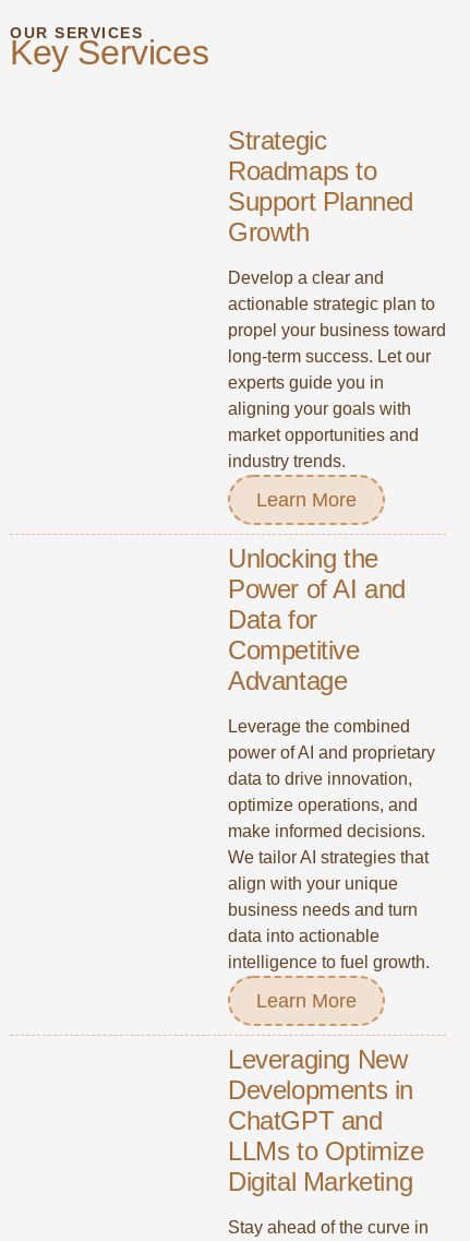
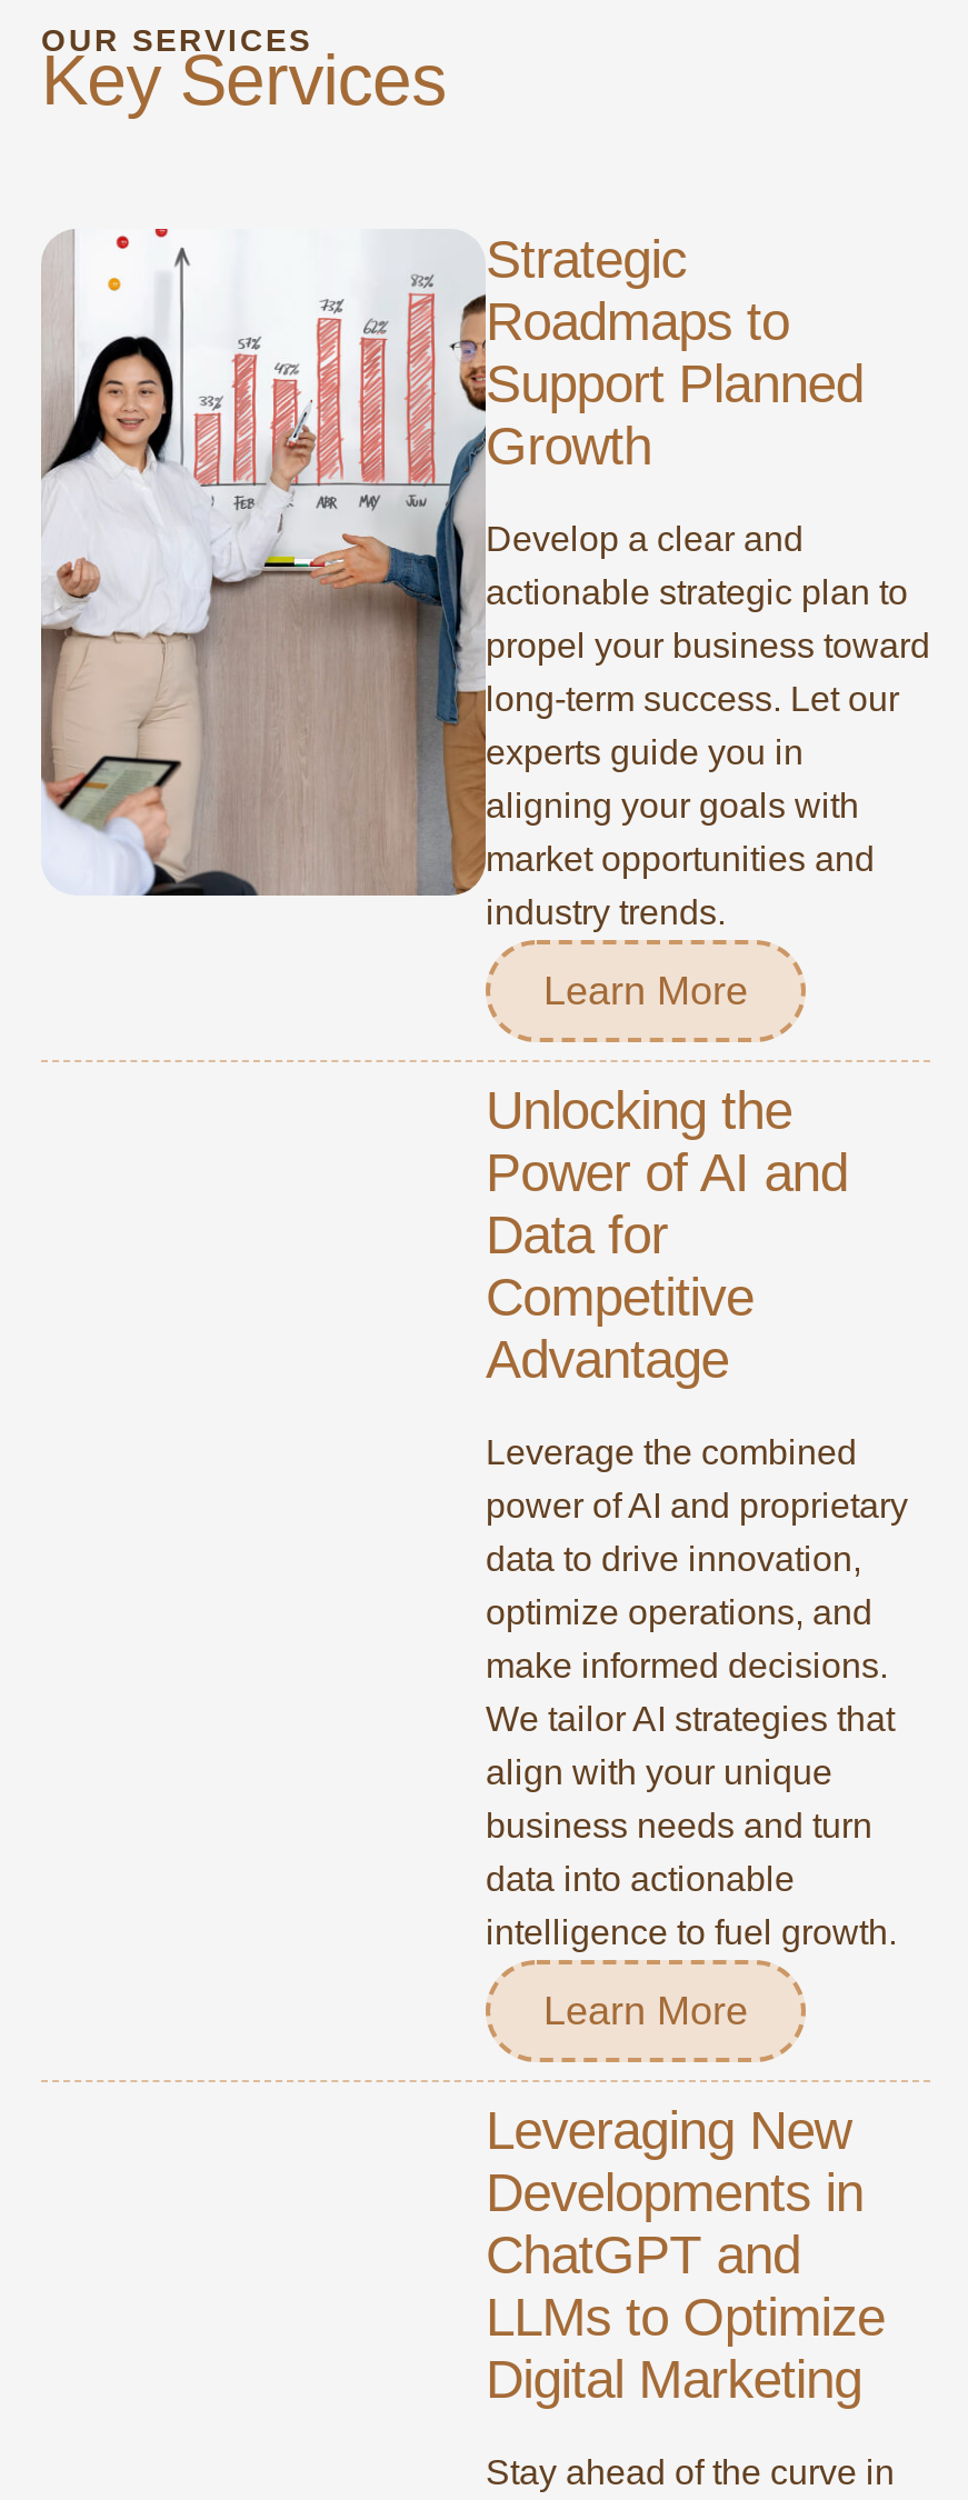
none -> [39,227,488,898] [image]

